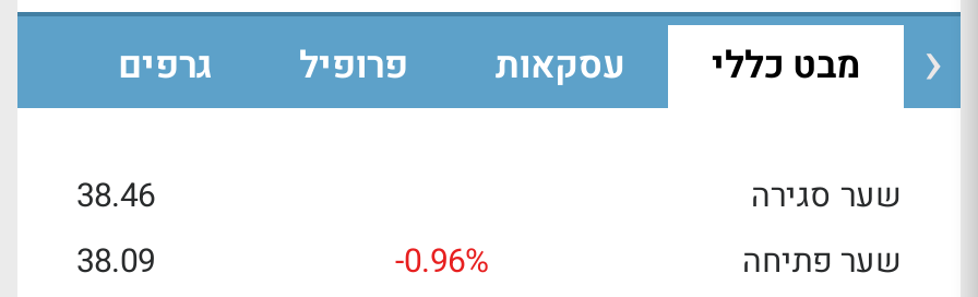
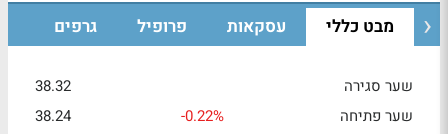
[76,172,155,220] 38.46 -> [35,75,71,97] 38.32
[76,237,155,285] 38.09 -> [35,105,71,127] 38.24
[395,237,489,285] -0.96% -> [181,105,224,127] -0.22%

